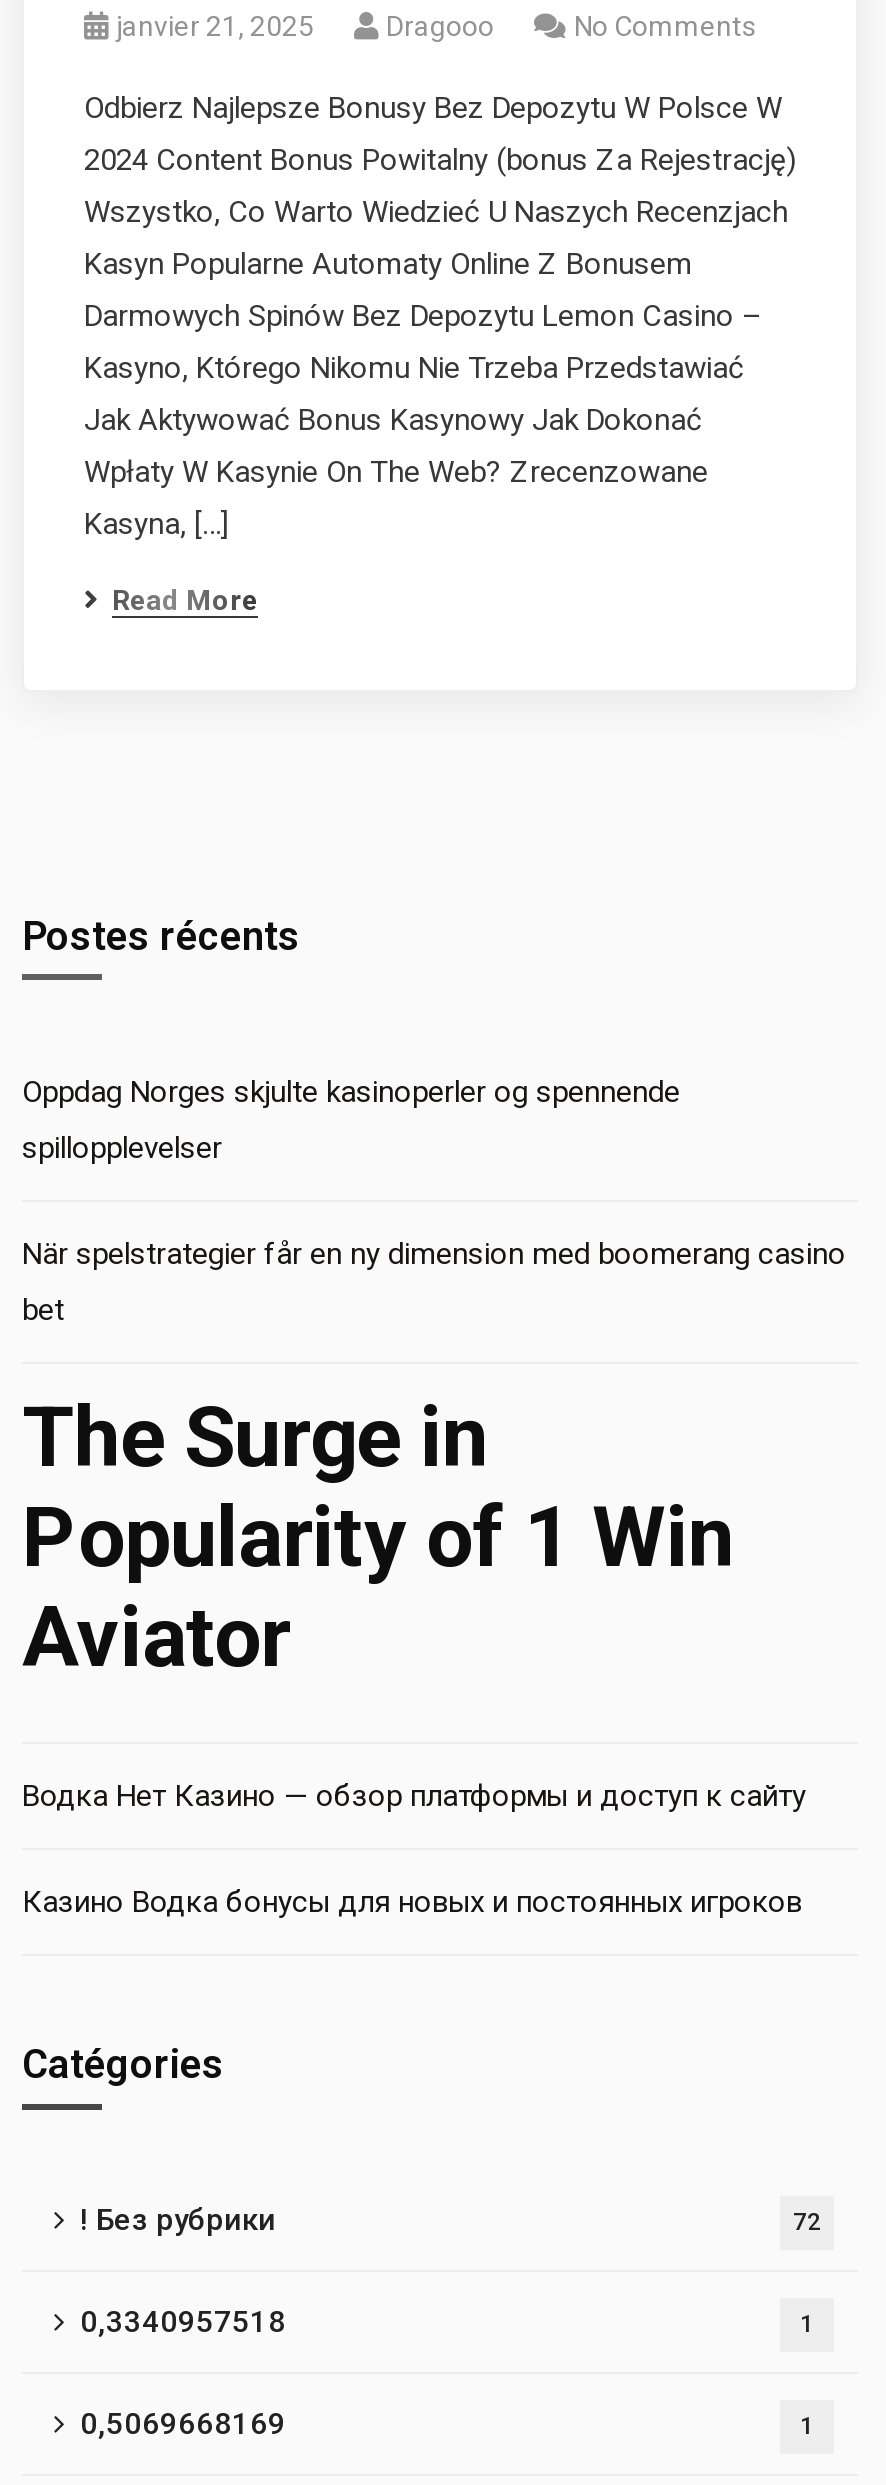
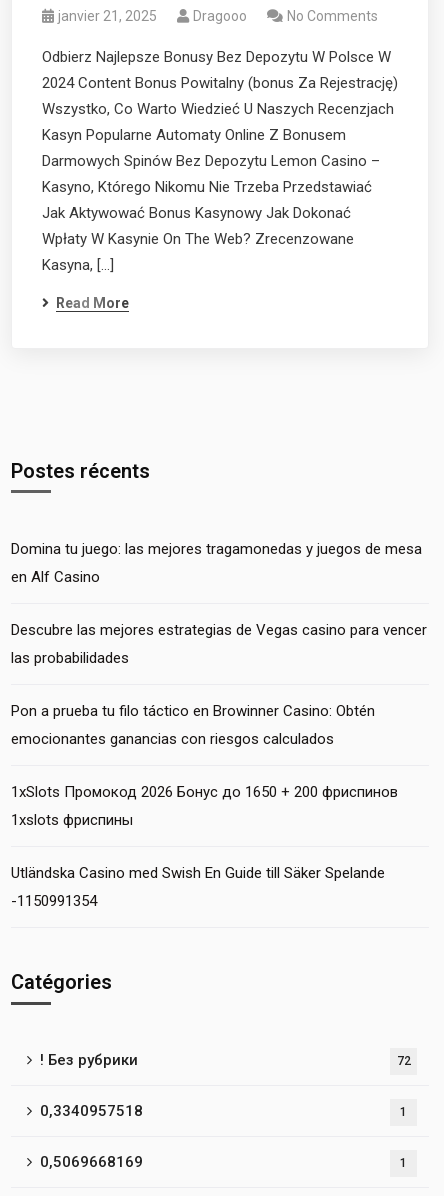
[22,1074,846,1920] Oppdag Norges skjulte kasinoperler og spennende | spillopplevelser | När spelstrategier får en ny dimension med boomerang casino | bet | The Surge in | Popularity of 1 Win | Aviator | Водка Нет Казино — обзор платформы и доступ к сайту | Казино Водка бонусы для новых и постоянных игроков -> [11,540,427,910] Domina tu juego: las mejores tragamonedas y juegos de mesa | en Alf Casino | Descubre las mejores estrategias de Vegas casino para vencer | las probabilidades | Pon a prueba tu filo táctico en Browinner Casino: Obtén | emocionantes ganancias con riesgos calculados | 1xSlots Промокод 2026 Бонус до 1650 + 200 фриспинов | 1xslots фриспины | Utländska Casino med Swish En Guide till Säker Spelande | -1150991354

